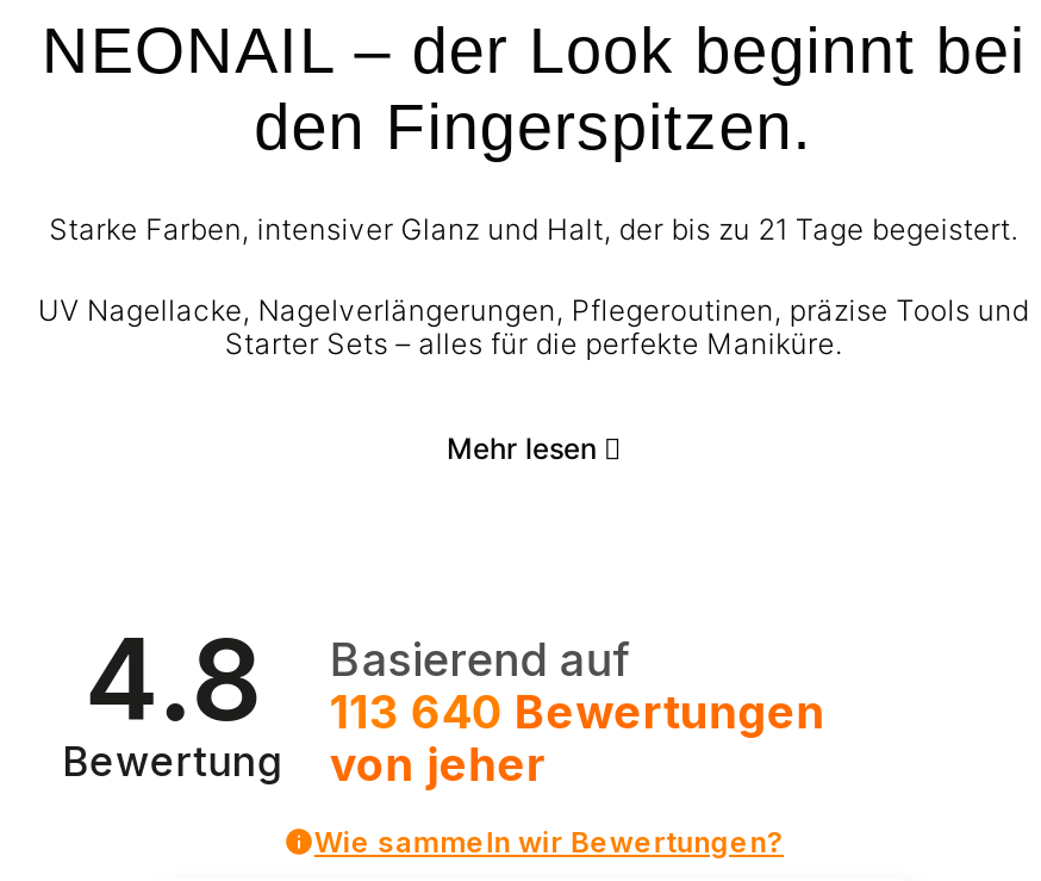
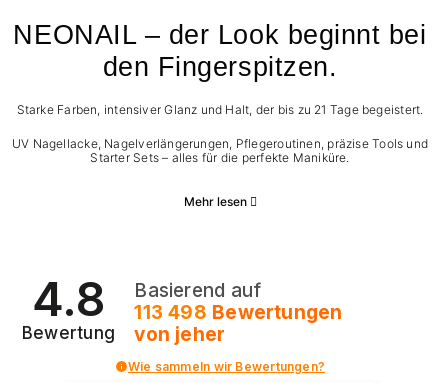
[85,610,826,746] 4.8 113 640 Bewertungen Basierend auf -> [32,269,343,326] 4.8 113 498 Bewertungen Basierend auf

